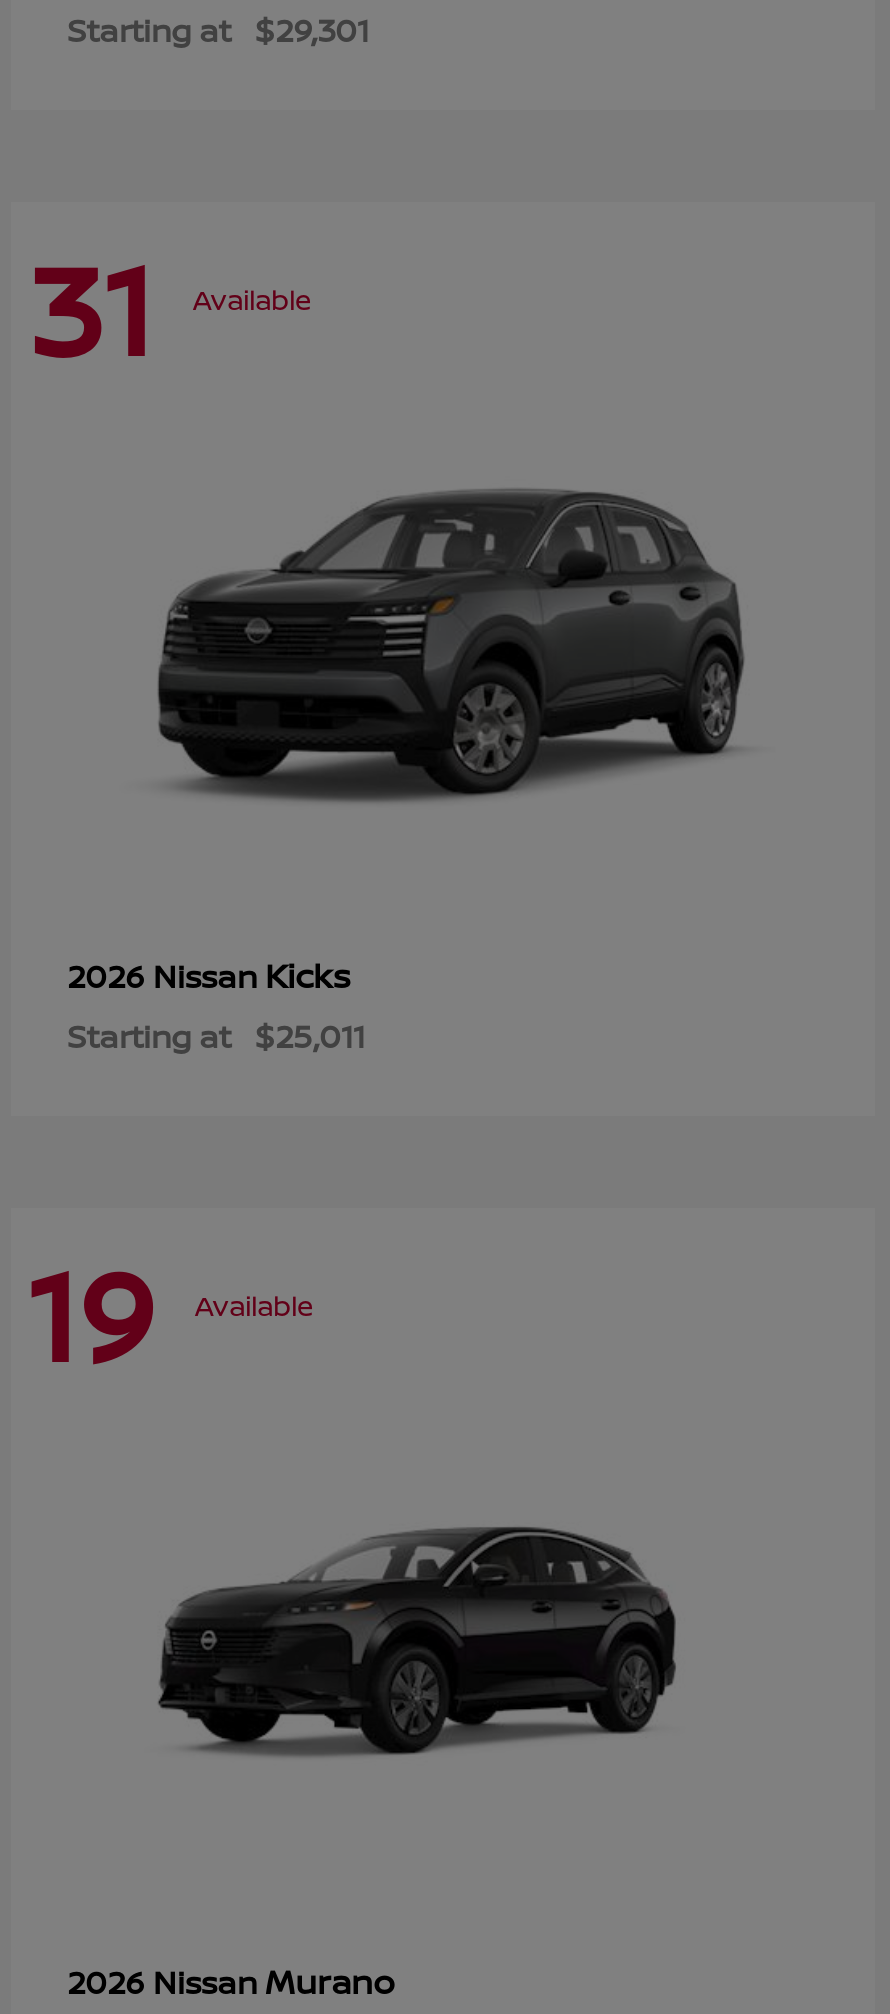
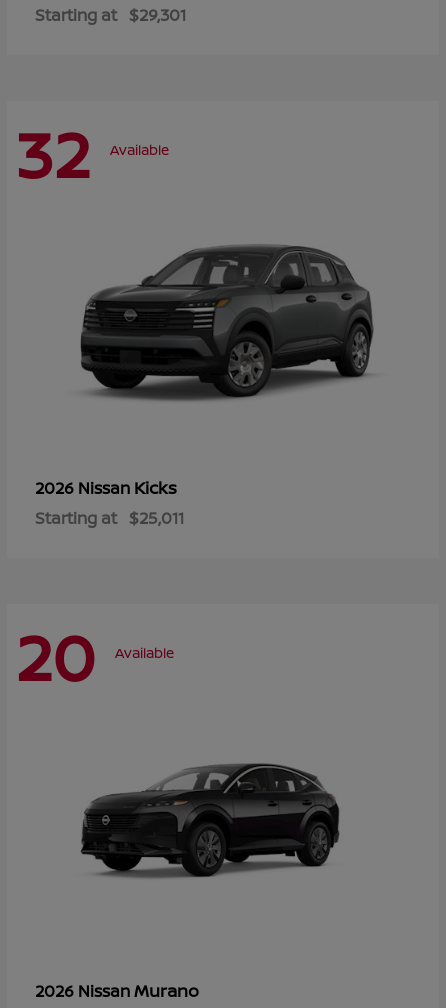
[27,220,311,394] 31 Available -> [15,110,169,197] 32 Available
[27,1225,313,1399] 19 Available -> [15,613,174,700] 20 Available

